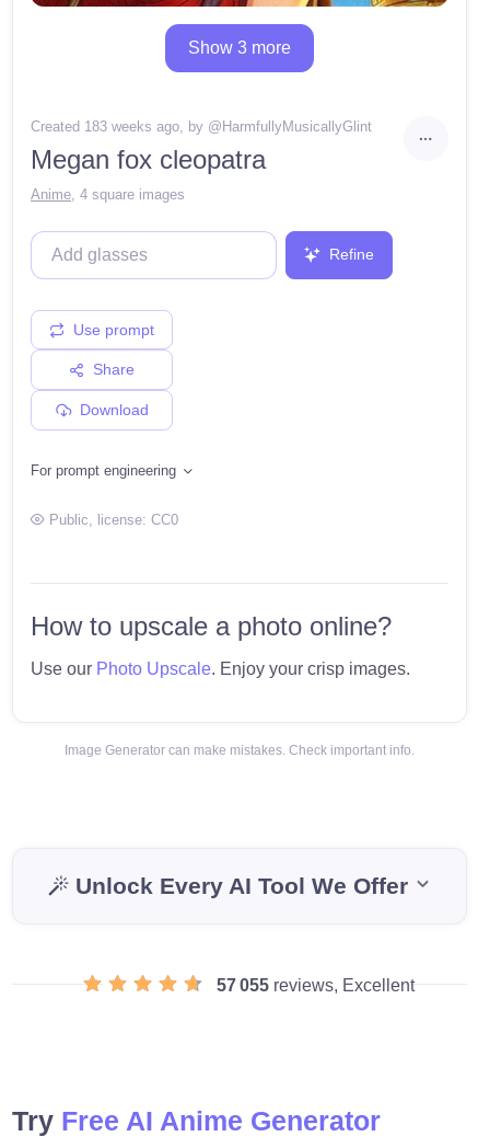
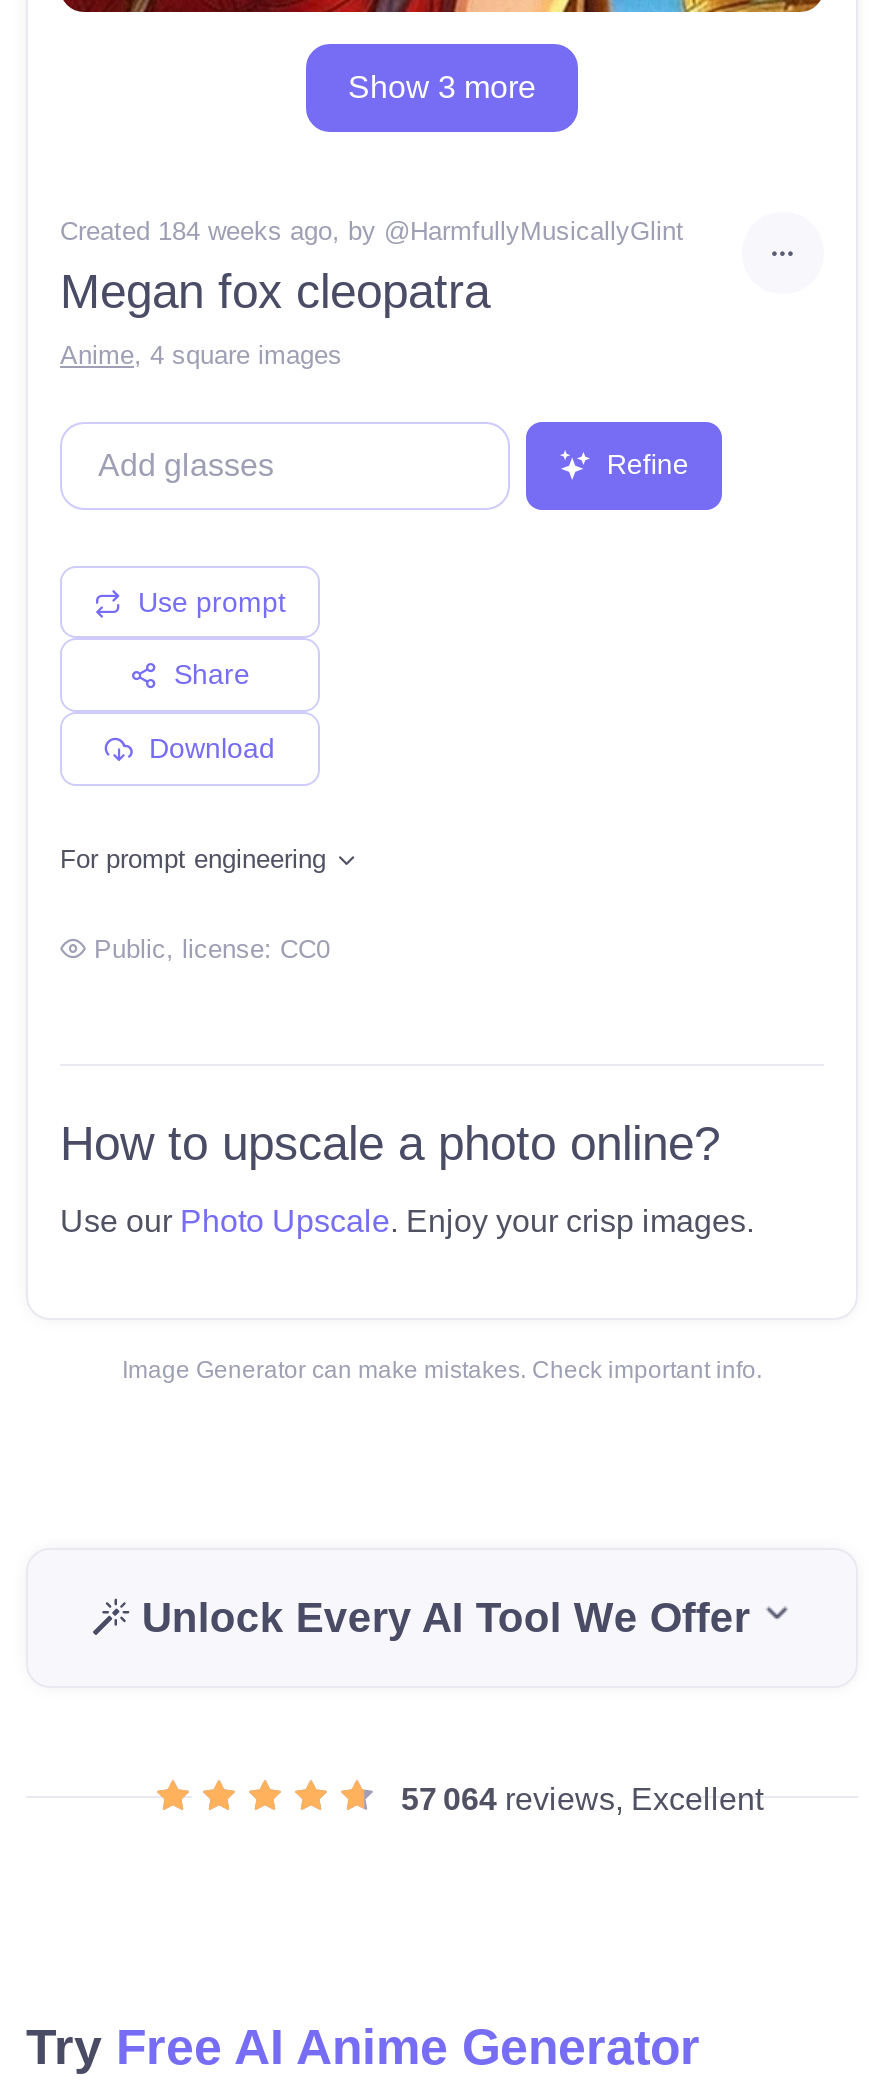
[31,118,372,135] Created 183 weeks ago, by @HarmfullyMusicallyGlint -> [60,216,684,246] Created 184 weeks ago, by @HarmfullyMusicallyGlint
[217,976,415,994] 57 055 reviews, Excellent -> [401,1781,763,1815] 57 064 reviews, Excellent

